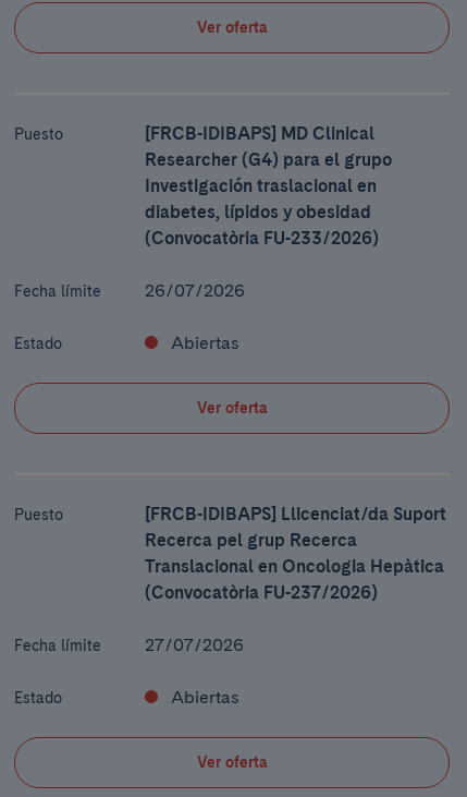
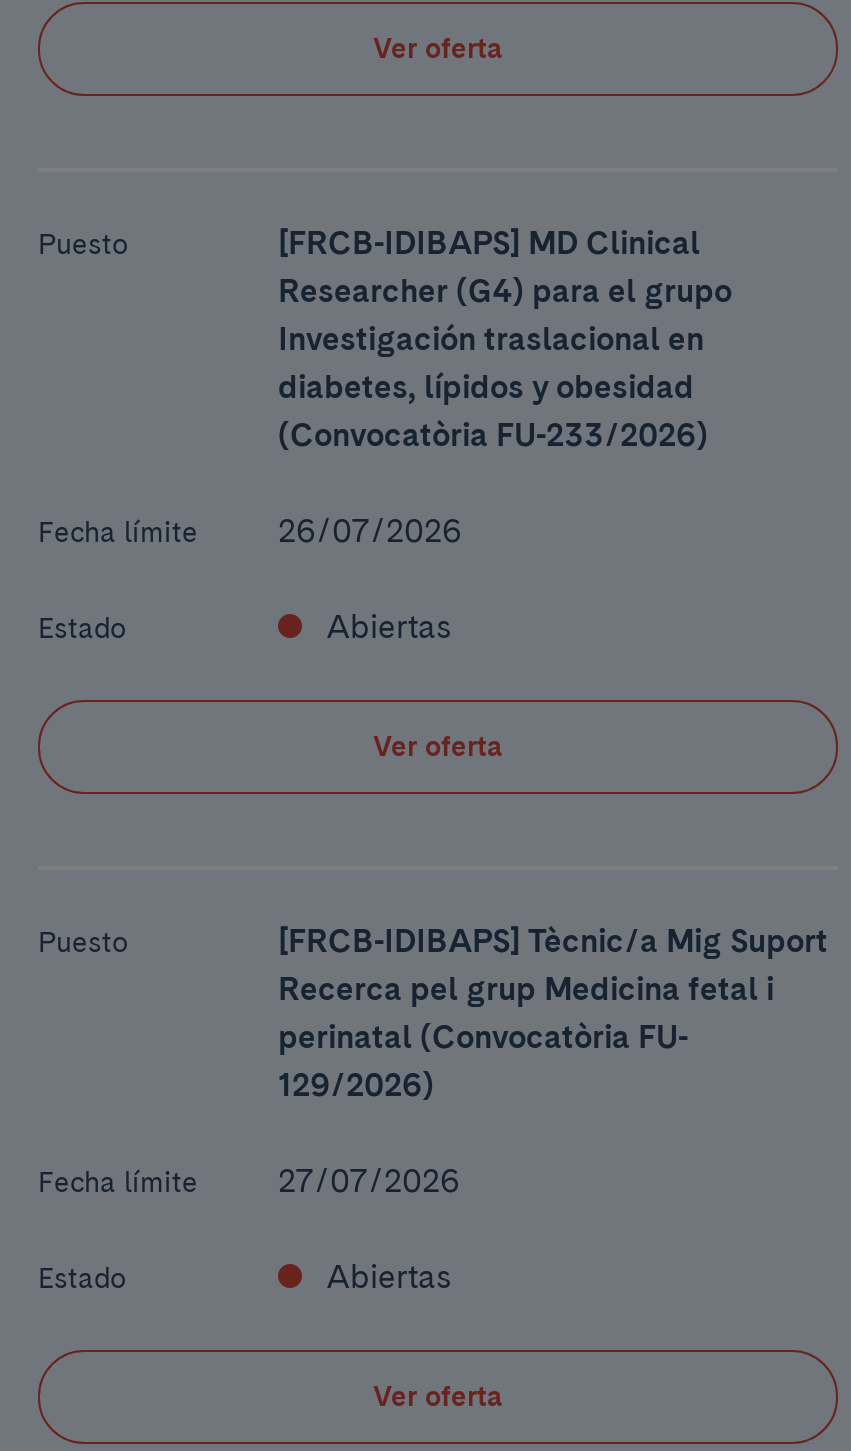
[145,503,446,603] [FRCB-IDIBAPS] Llicenciat/da Suport | Recerca pel grup Recerca | Translacional en Oncologia Hepàtica | (Convocatòria FU-237/2026) -> [278,921,828,1103] [FRCB-IDIBAPS] Tècnic/a Mig Suport | Recerca pel grup Medicina fetal i | perinatal (Convocatòria FU- | 129/2026)

